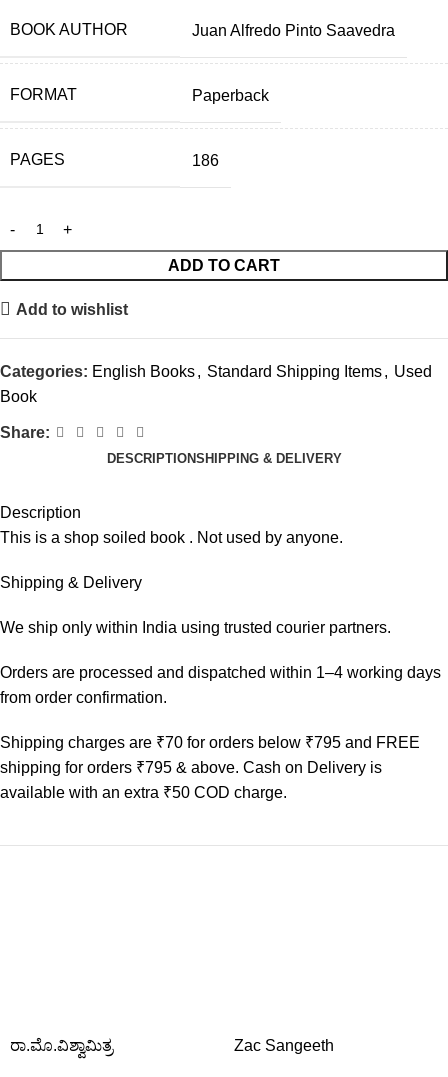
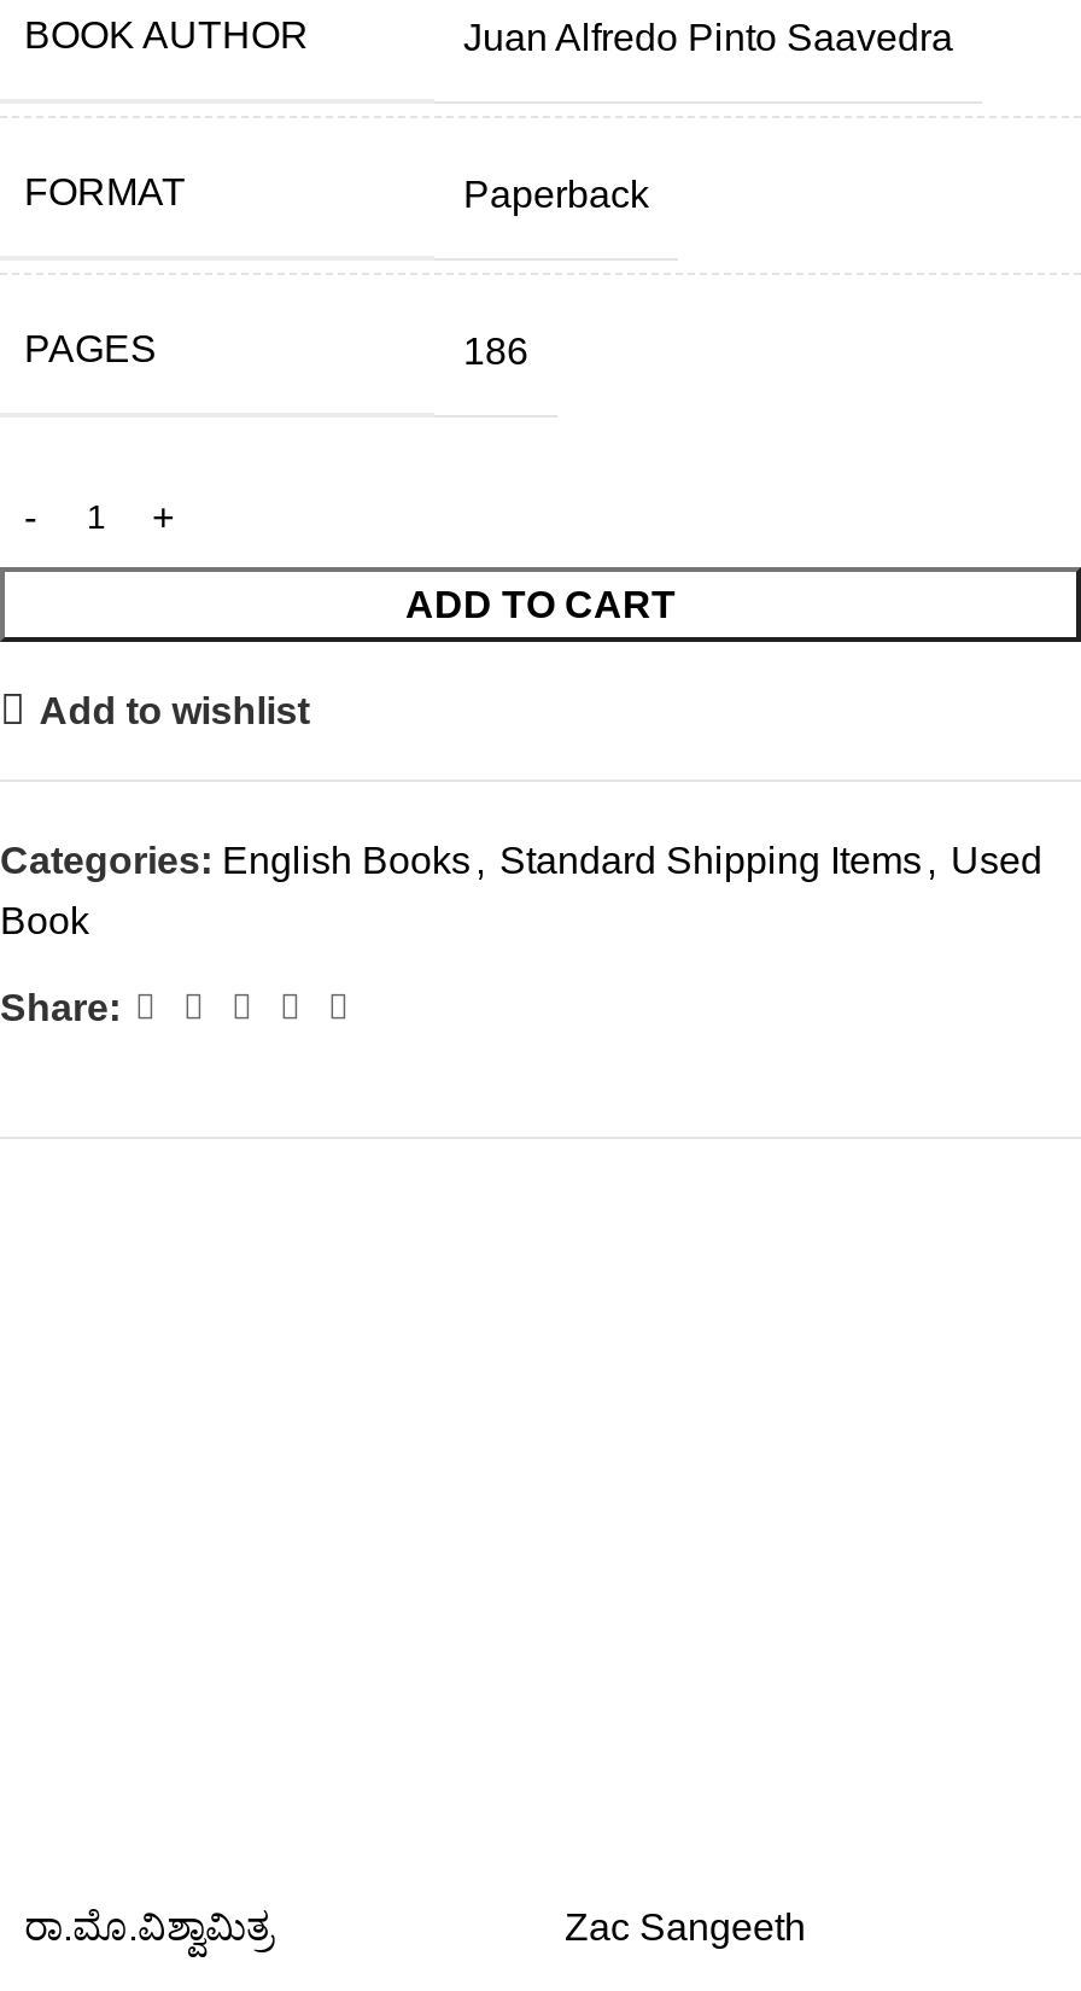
[0,451,441,801] DESCRIPTIONSHIPPING & DELIVERY | Description | This is a shop soiled book . Not used by anyone. | Shipping & Delivery | We ship only within India using trusted courier partners. | Orders are processed and dispatched within 1–4 working days | from order confirmation. | Shipping charges are ₹70 for orders below ₹795 and FREE | shipping for orders ₹795 & above. Cash on Delivery is | available with an extra ₹50 COD charge. -> none

